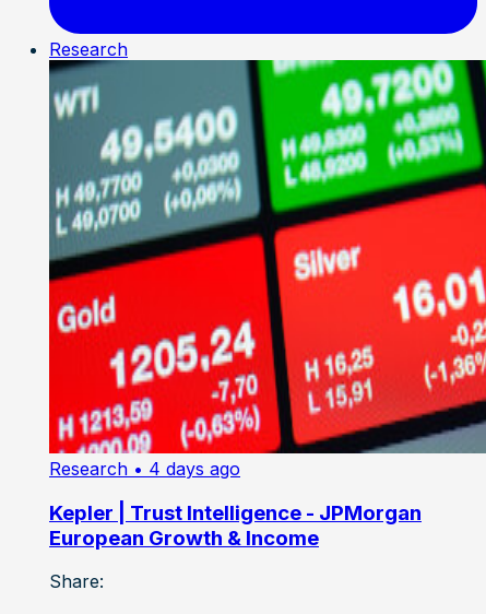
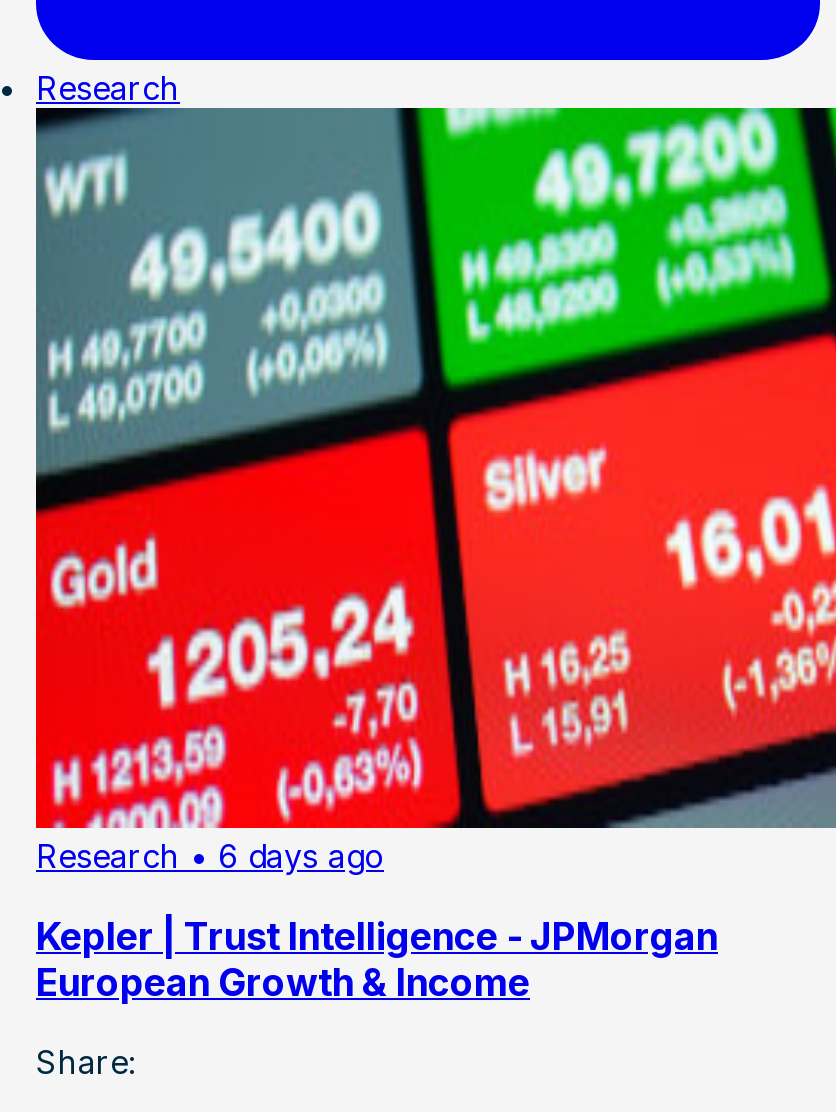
[49,458,240,480] Research • 4 days ago -> [36,836,384,876] Research • 6 days ago

